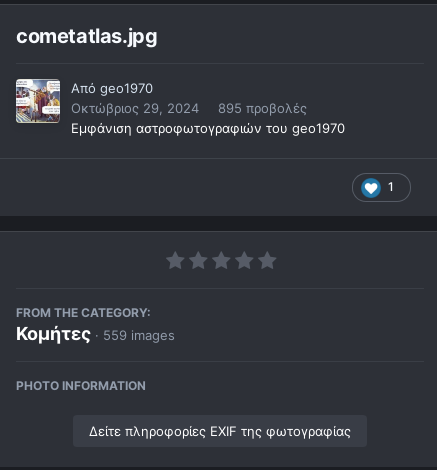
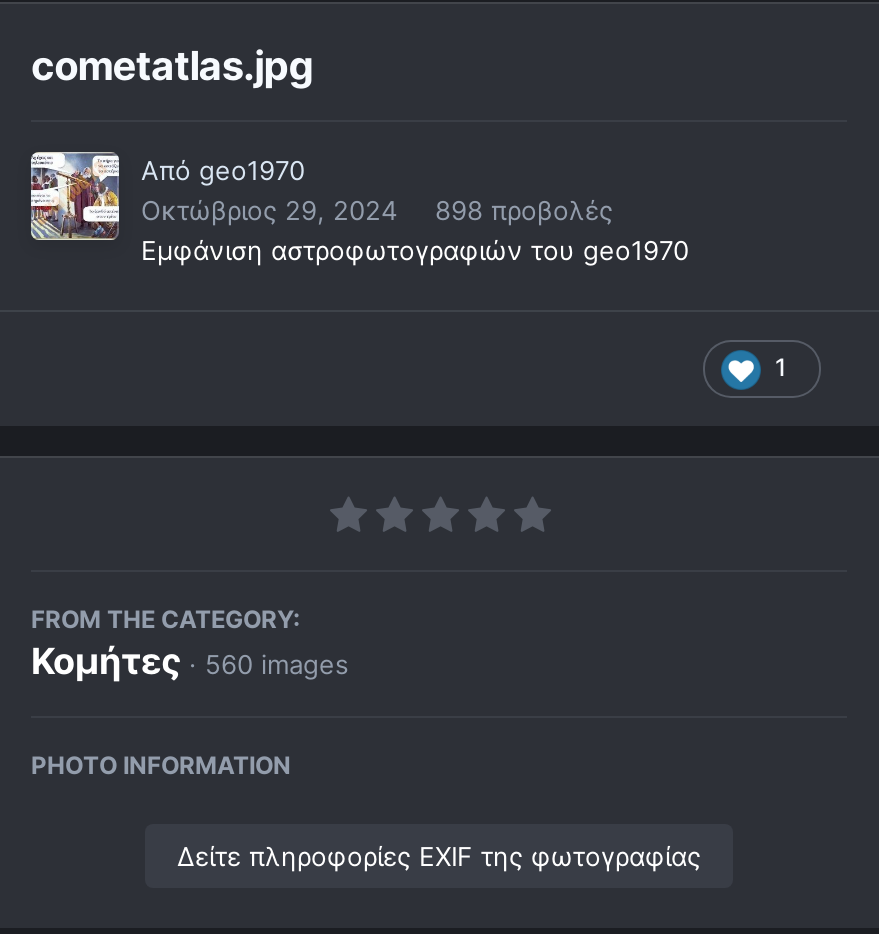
[71,100,307,116] Οκτώβριος 29, 2024 895 προβολές -> [141,194,613,226] Οκτώβριος 29, 2024 898 προβολές
[16,323,175,344] Κομήτες · 559 images -> [31,641,349,683] Κομήτες · 560 images

